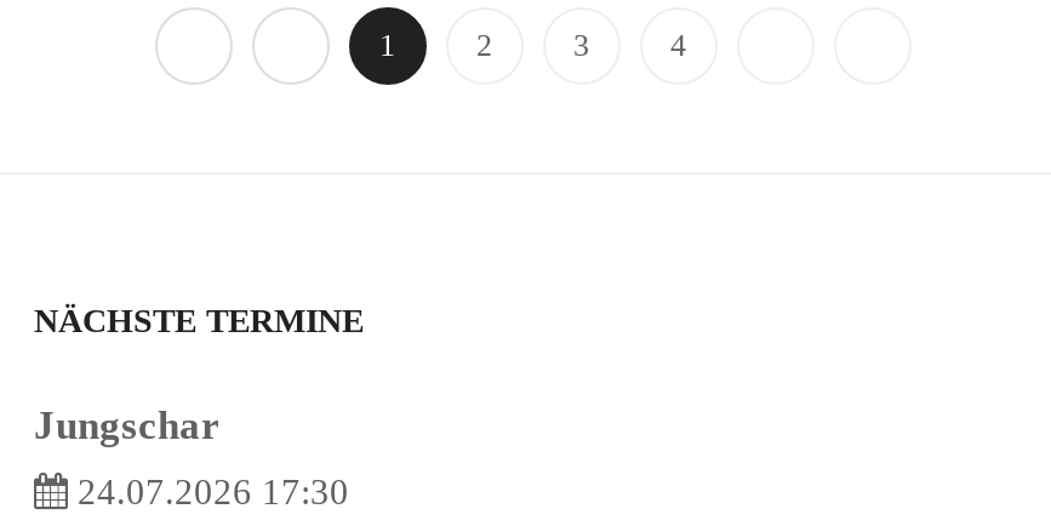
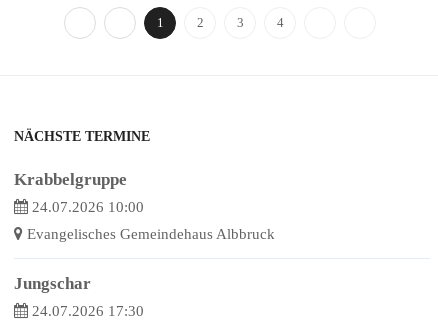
none -> [14,170,275,242] Krabbelgruppe | 24.07.2026 10:00 | Evangelisches Gemeindehaus Albbruck

